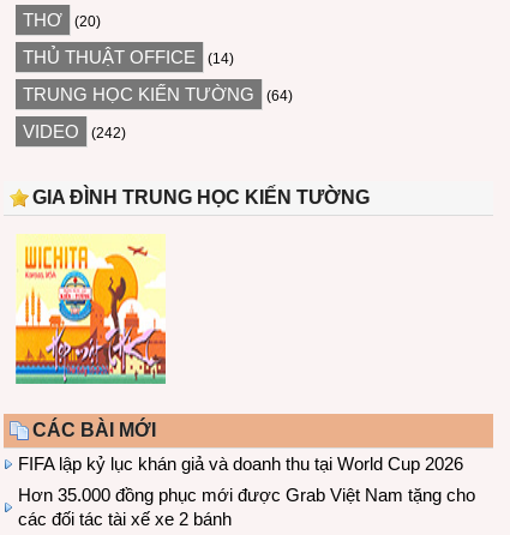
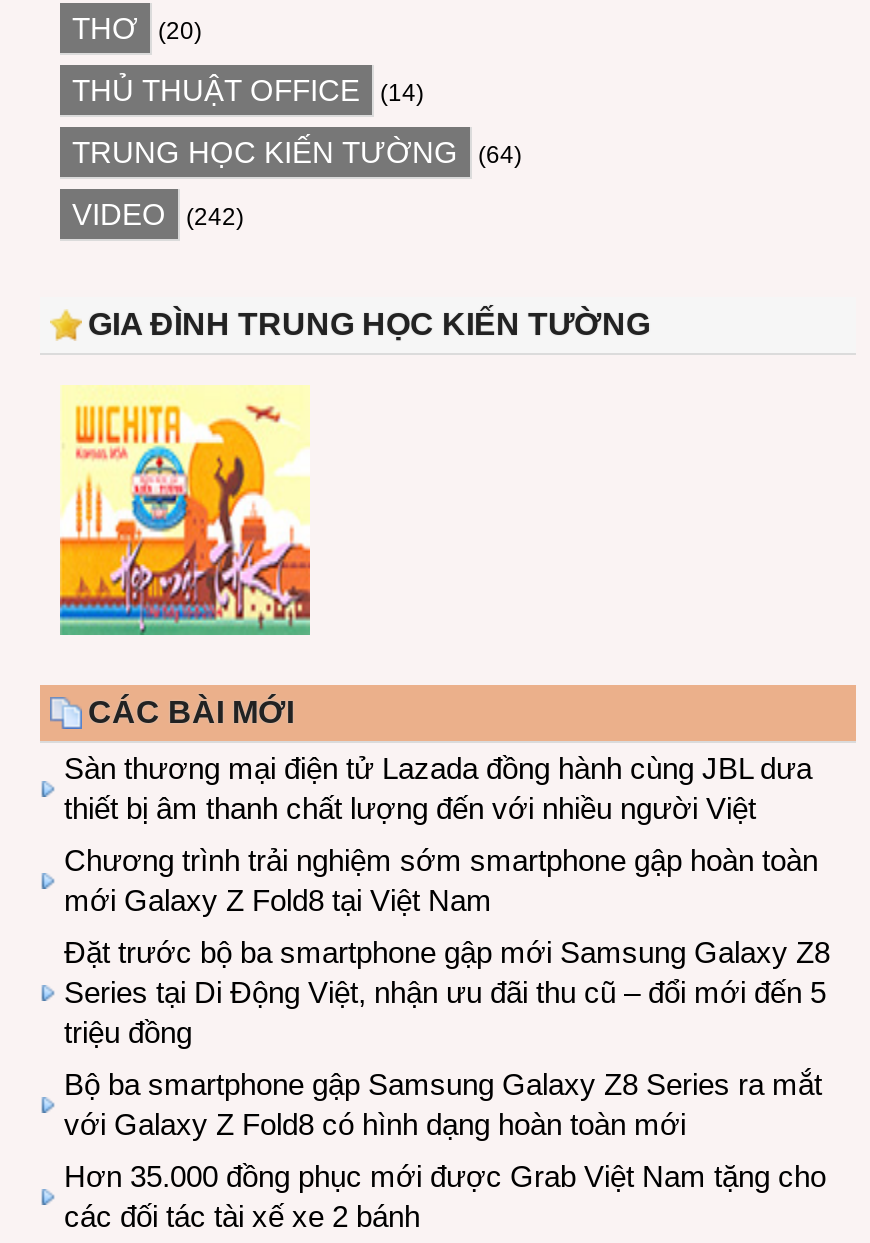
[18,453,463,474] FIFA lập kỷ lục khán giả và doanh thu tại World Cup 2026 -> [64,751,830,1141] Sàn thương mại điện tử Lazada đồng hành cùng JBL dưa | thiết bị âm thanh chất lượng đến với nhiều người Việt | Chương trình trải nghiệm sớm smartphone gập hoàn toàn | mới Galaxy Z Fold8 tại Việt Nam | Đặt trước bộ ba smartphone gập mới Samsung Galaxy Z8 | Series tại Di Động Việt, nhận ưu đãi thu cũ – đổi mới đến 5 | triệu đồng | Bộ ba smartphone gập Samsung Galaxy Z8 Series ra mắt | với Galaxy Z Fold8 có hình dạng hoàn toàn mới

